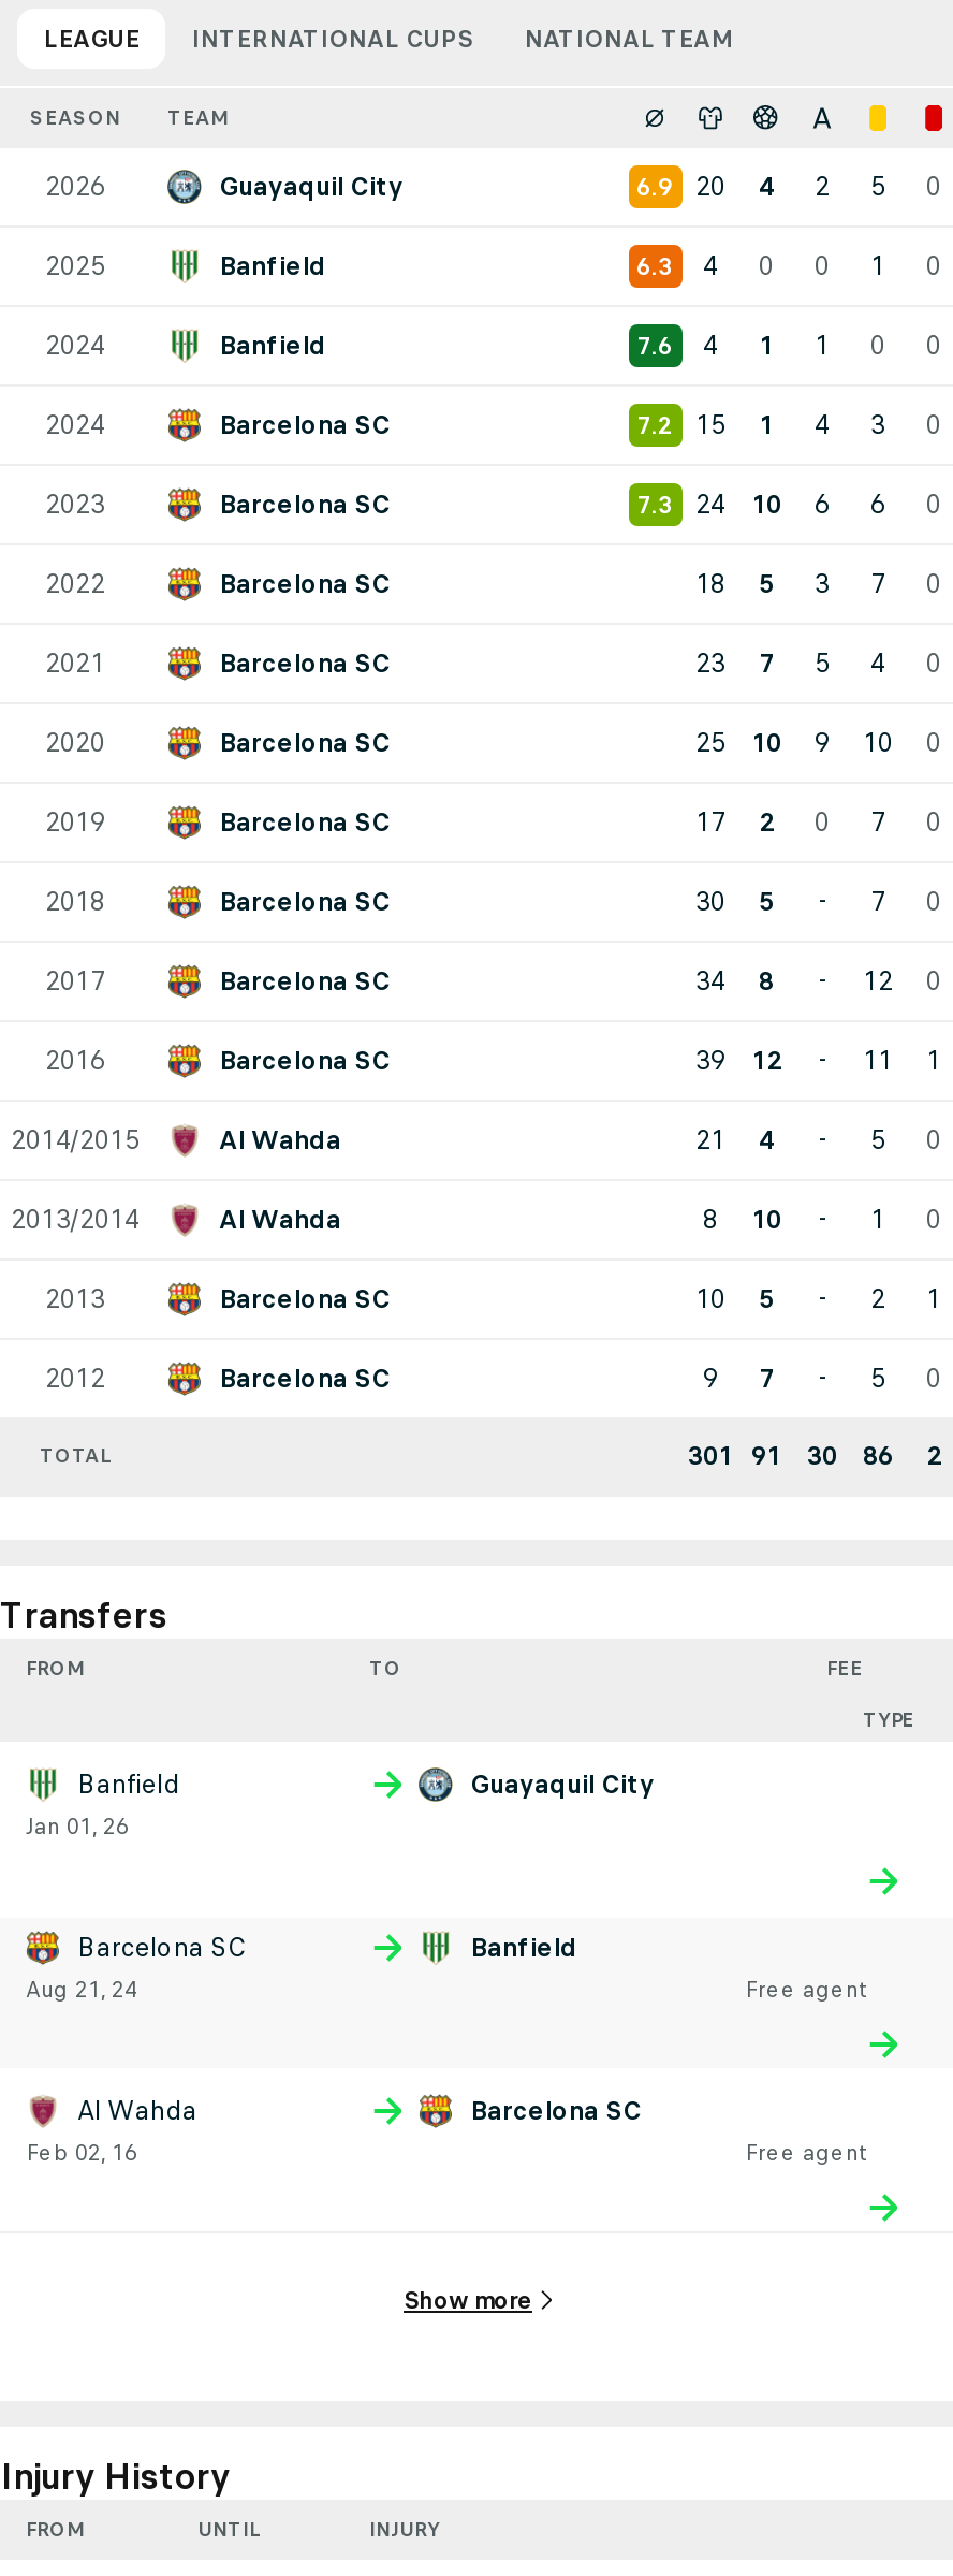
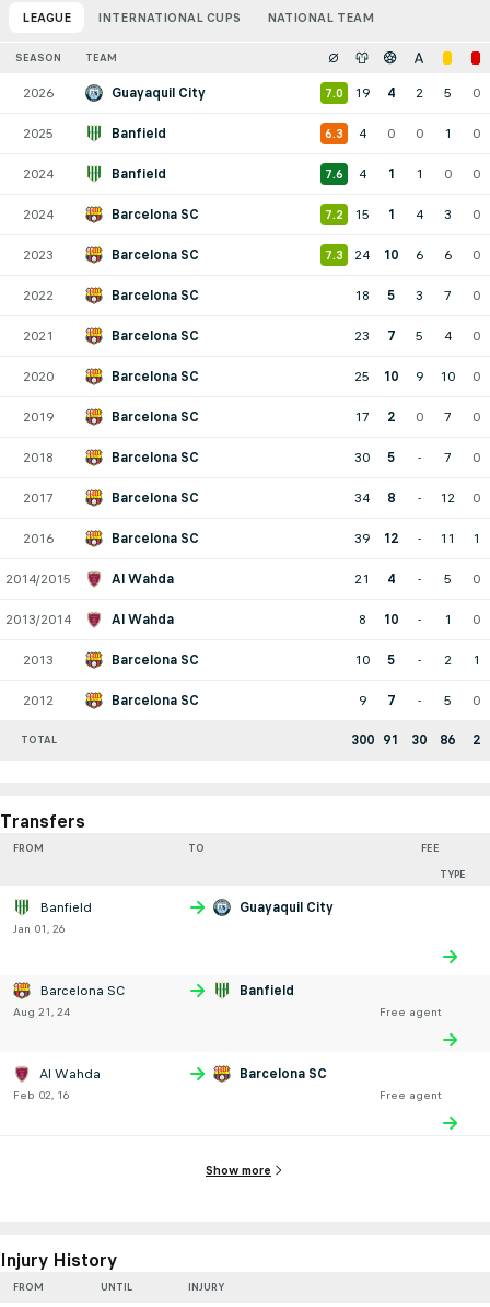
[636,172,673,202] 6.9 -> [324,85,343,101] 7.0
[695,170,725,204] 20 -> [354,84,370,102] 19
[688,1439,941,1473] 301 91 30 86 2 -> [351,731,480,749] 300 91 30 86 2

